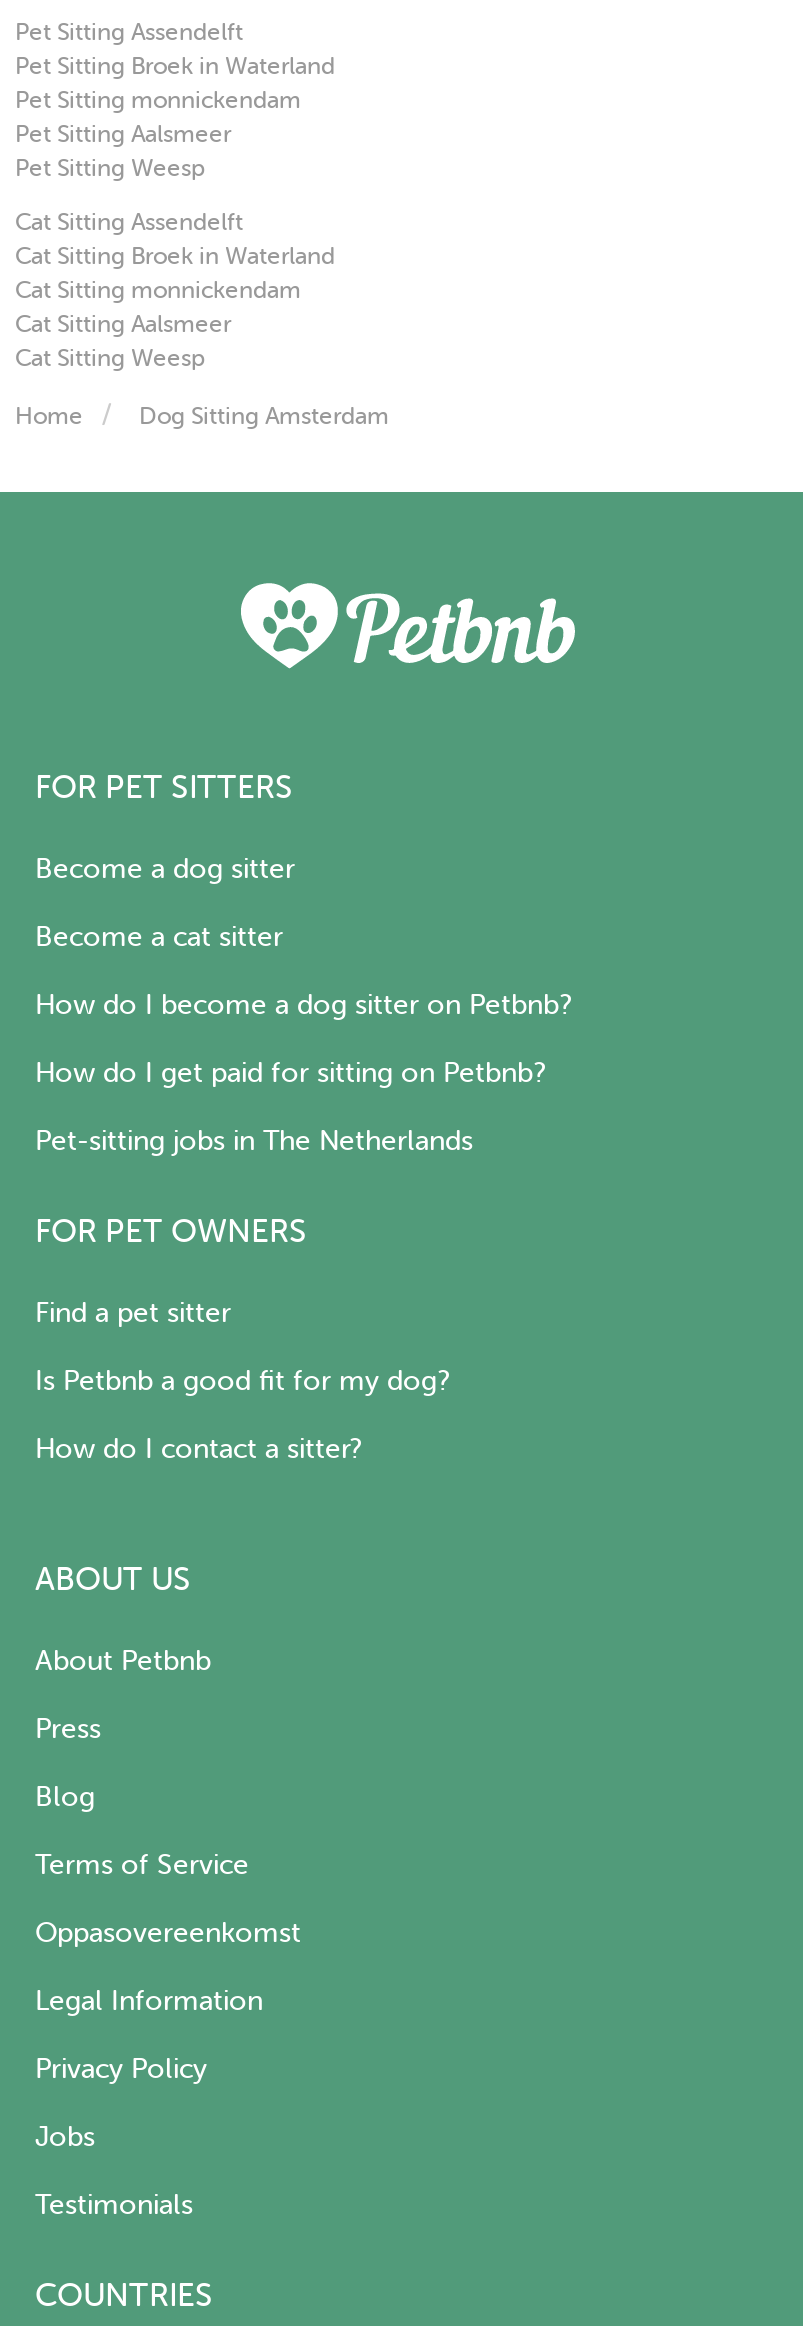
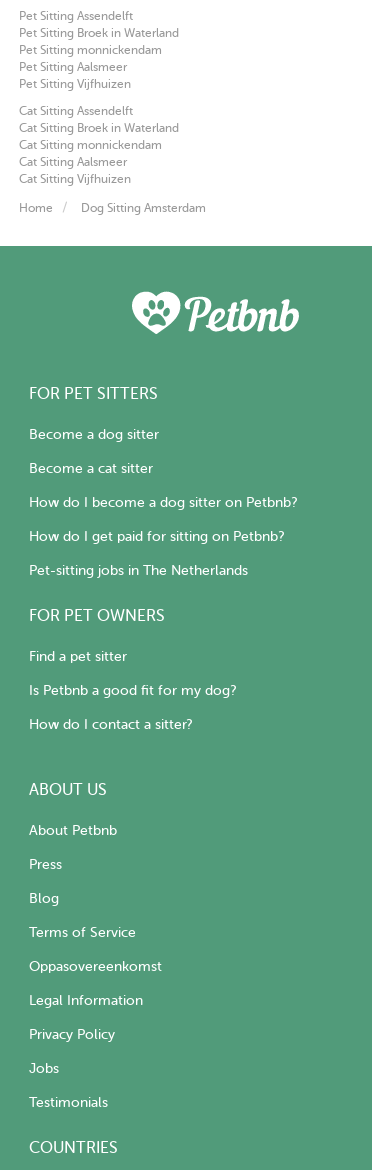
[15,155,205,183] Pet Sitting Weesp -> [19,77,131,91] Pet Sitting Vijfhuizen
[15,345,205,373] Cat Sitting Weesp -> [19,172,131,186] Cat Sitting Vijfhuizen

